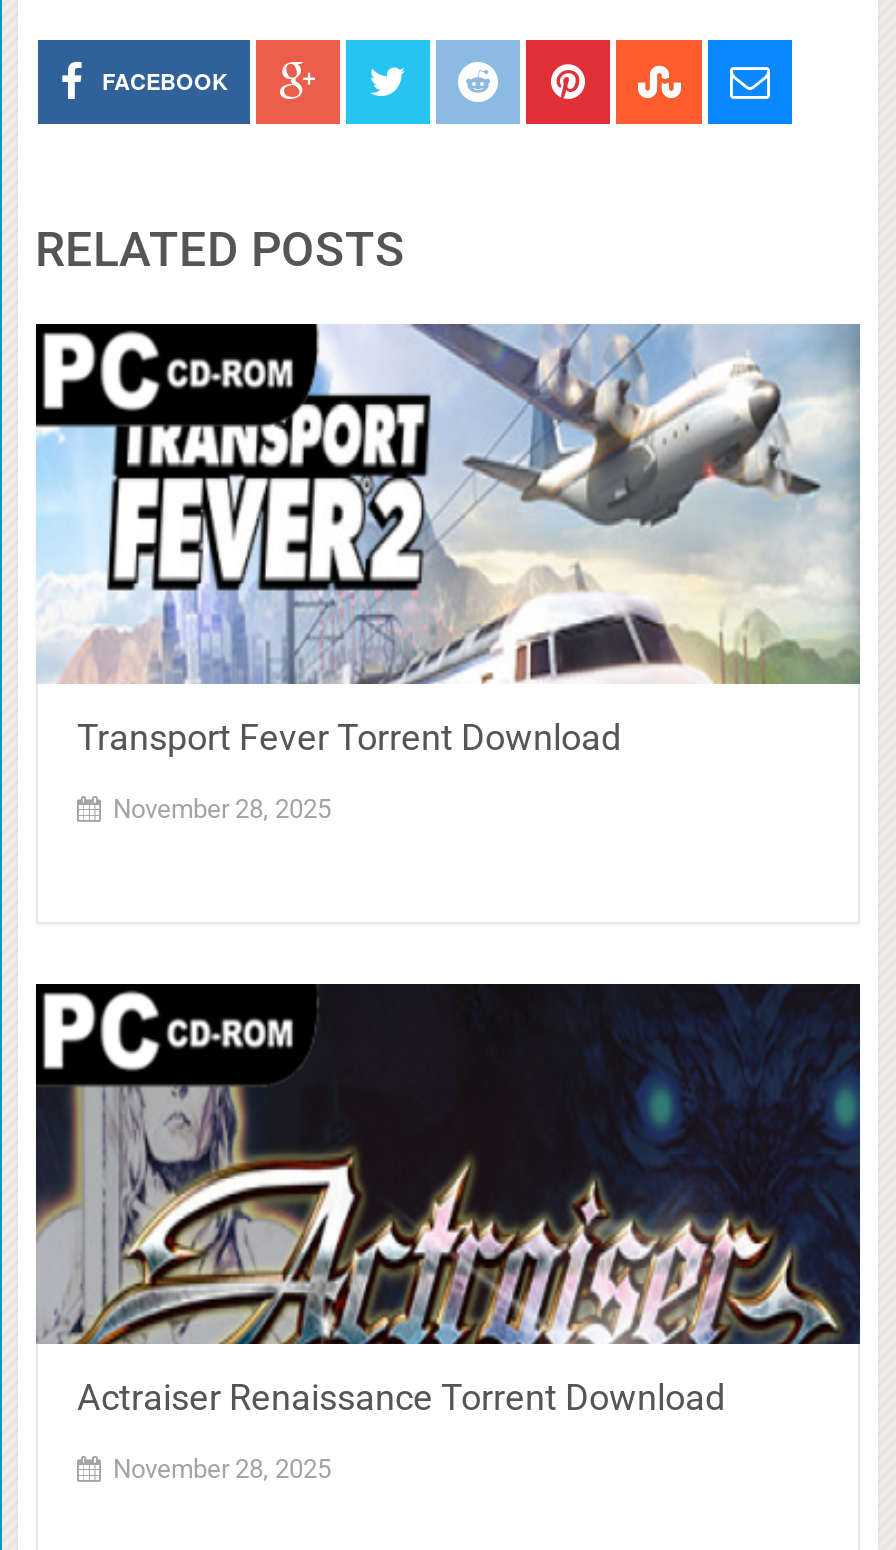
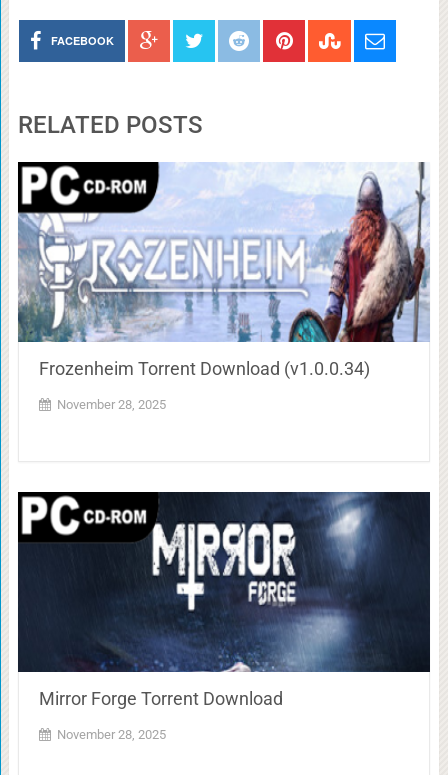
[36,322,860,758] [image] | Transport Fever Torrent Download -> [17,162,429,379] [image] | Frozenheim Torrent Download (v1.0.0.34)
[34,982,860,1418] [image] | Actraiser Renaissance Torrent Download -> [17,491,430,709] [image] | Mirror Forge Torrent Download

